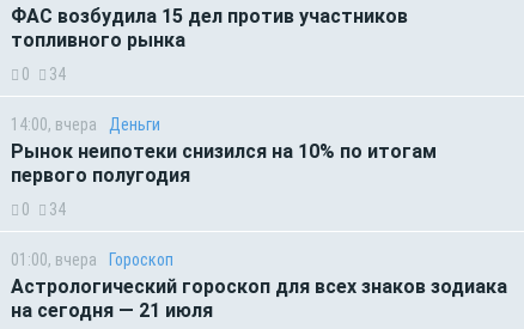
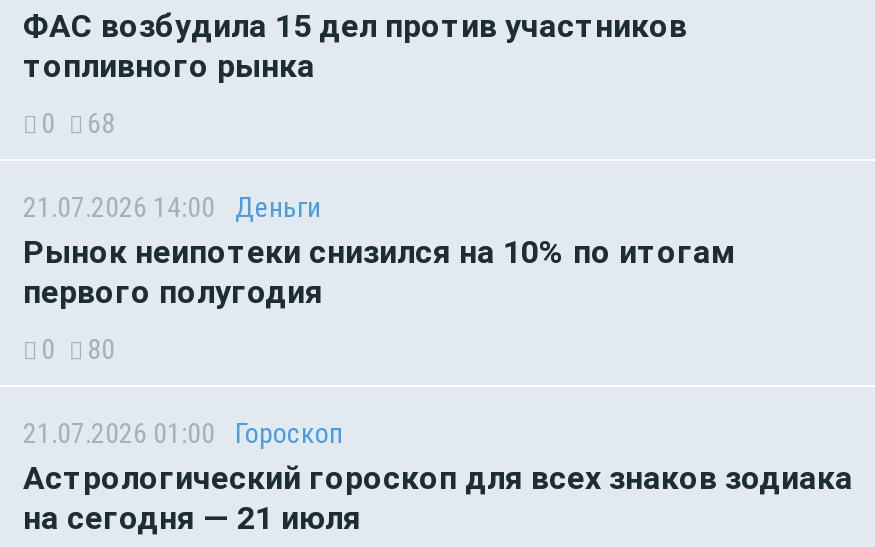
[22,64,66,83] 0 34 -> [41,107,115,139] 0 68
[11,114,160,134] 14:00, вчера Деньги -> [23,191,321,223] 21.07.2026 14:00 Деньги
[22,199,66,219] 0 34 -> [41,333,115,365] 0 80
[11,250,173,269] 01:00, вчера Гороскоп -> [23,417,343,449] 21.07.2026 01:00 Гороскоп

